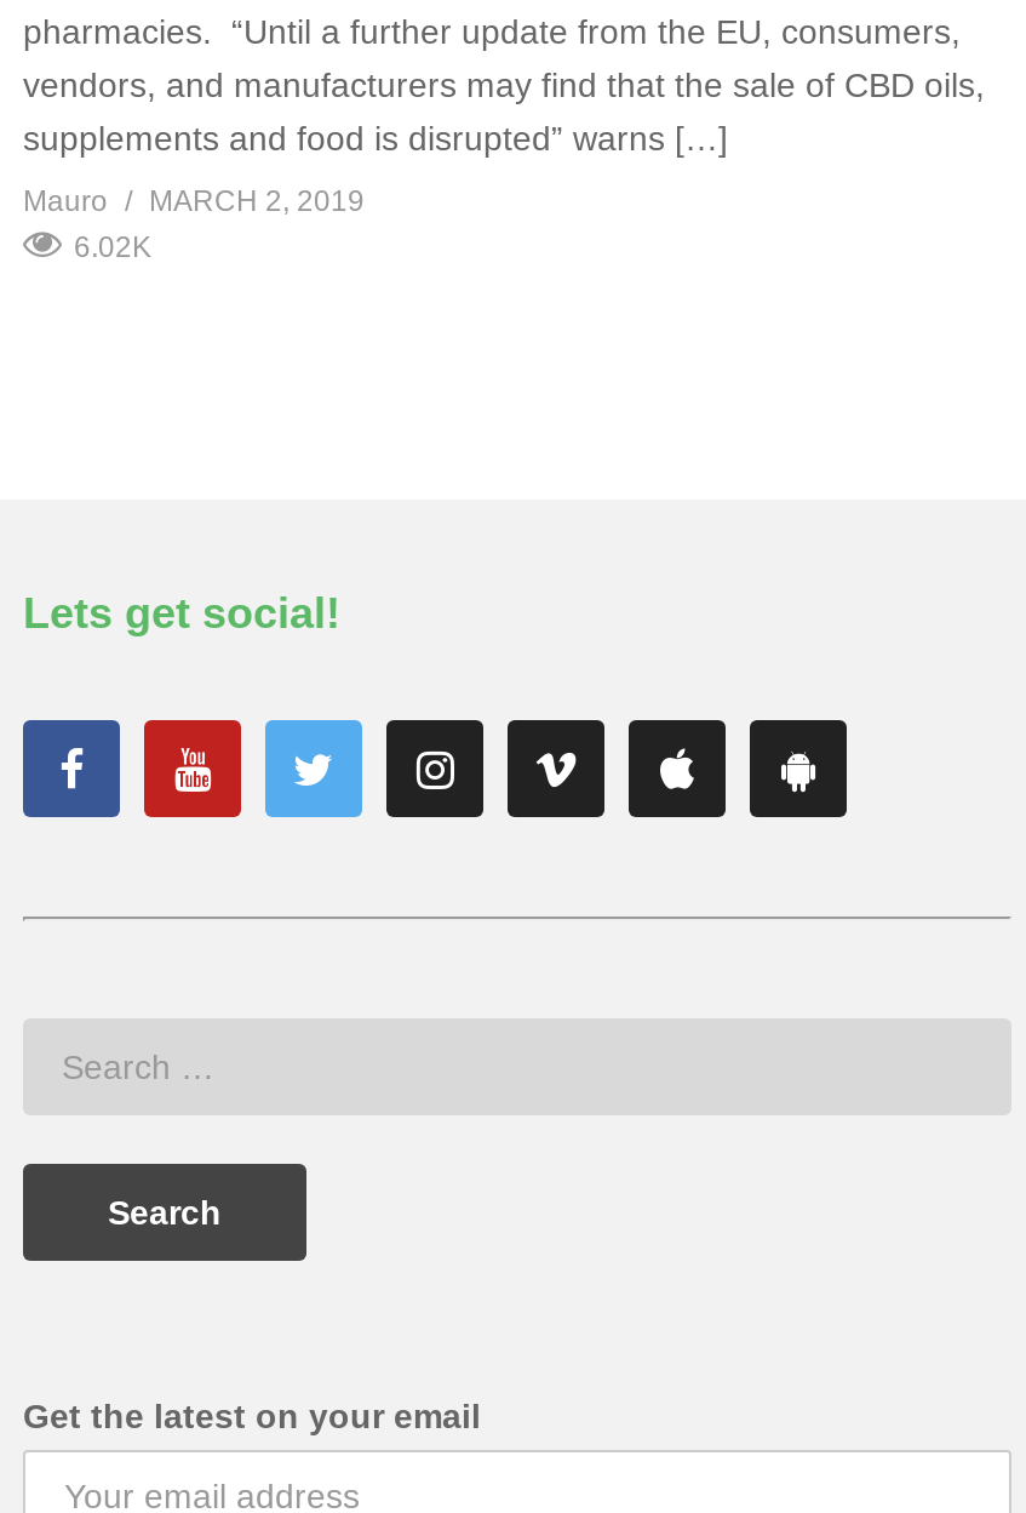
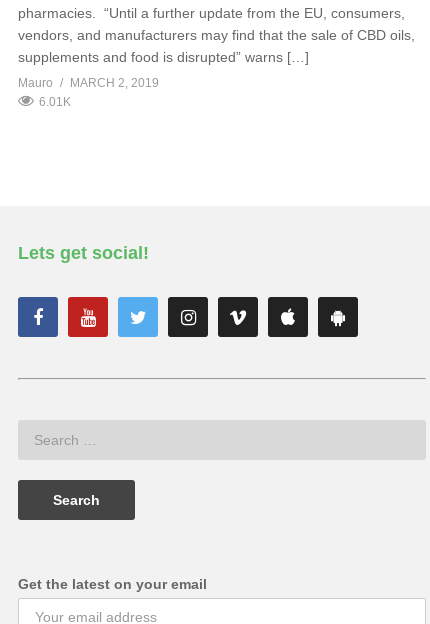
[74,229,151,263] 6.02K -> [39,94,71,108] 6.01K

